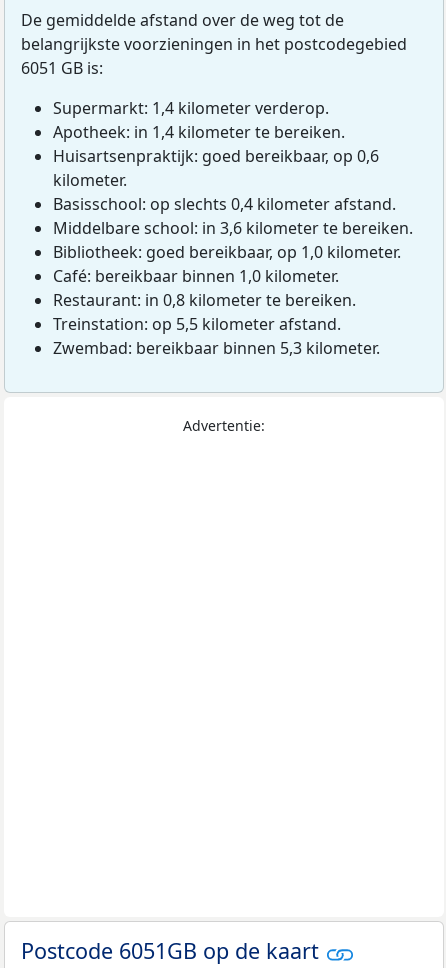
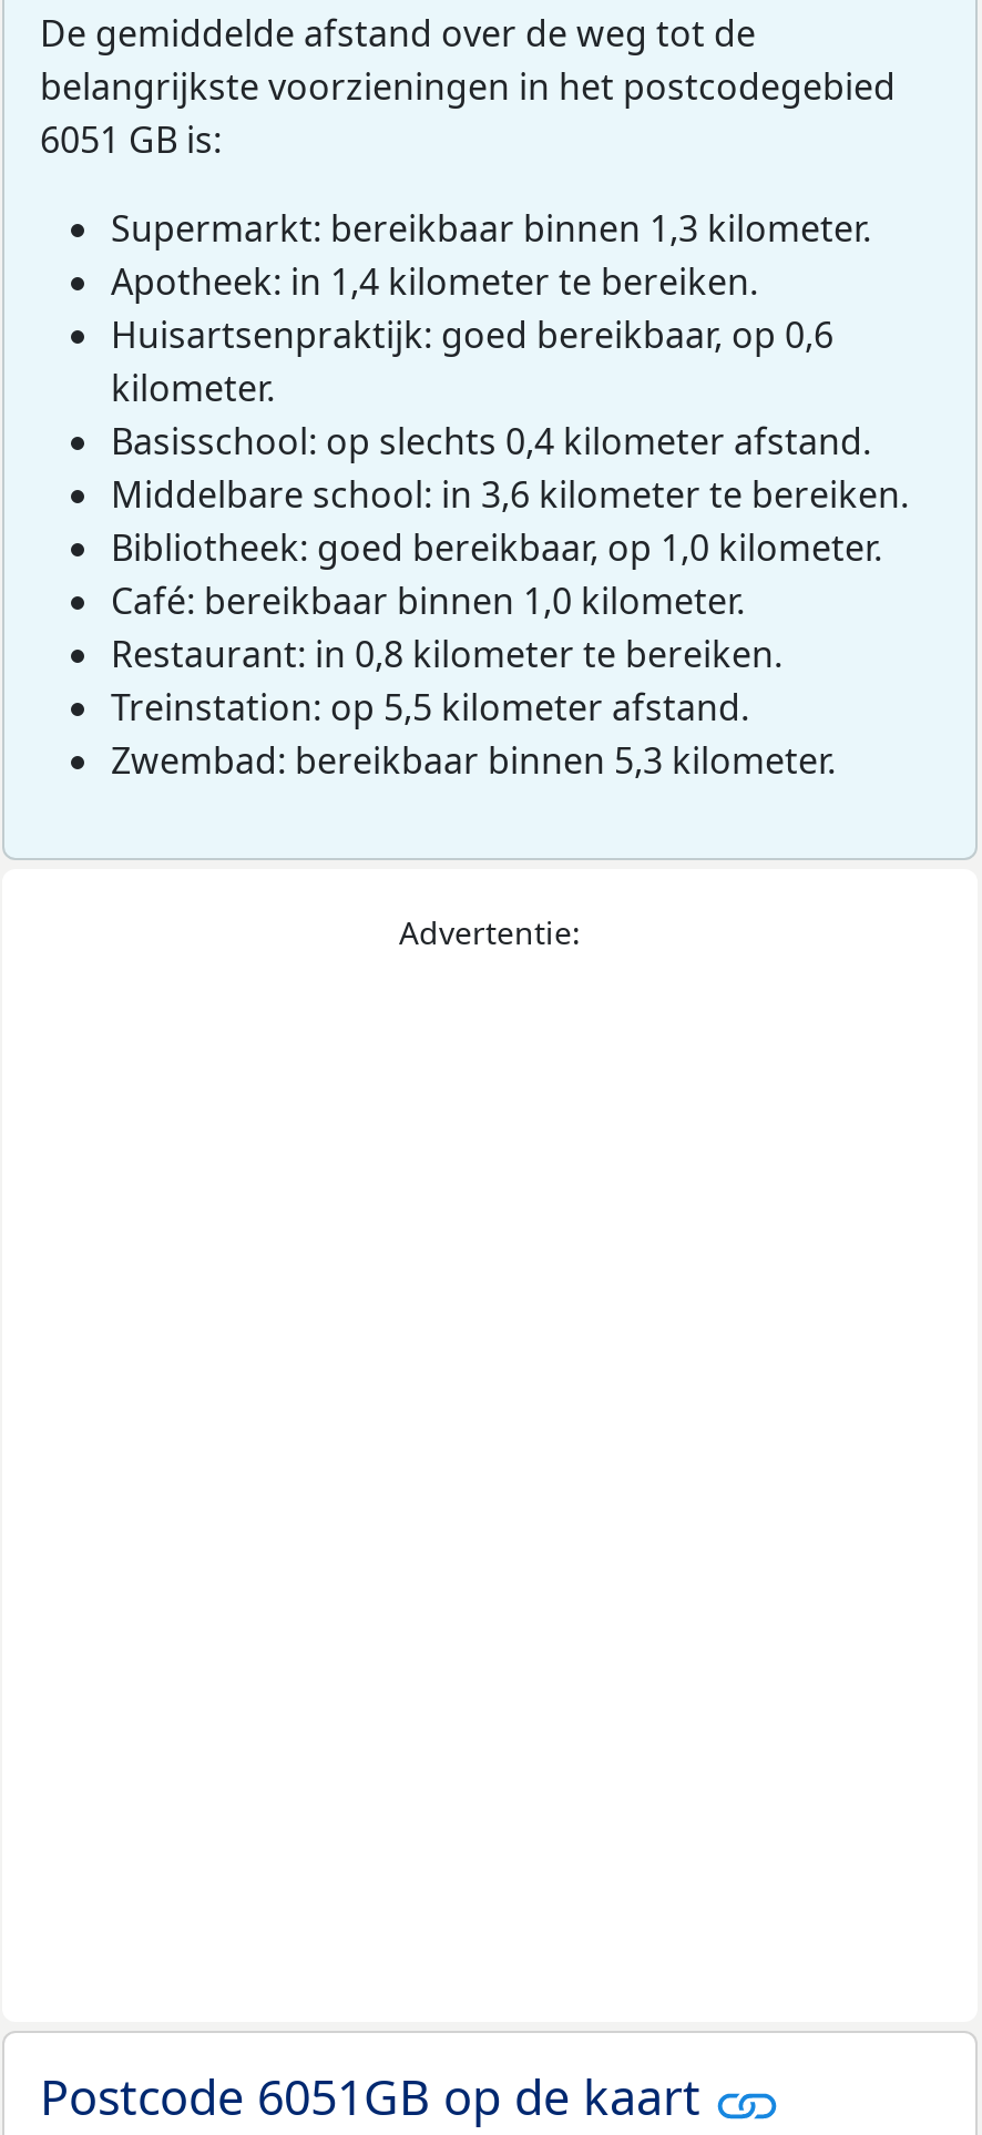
[53,97,329,119] Supermarkt: 1,4 kilometer verderop. -> [111,205,871,254] Supermarkt: bereikbaar binnen 1,3 kilometer.

